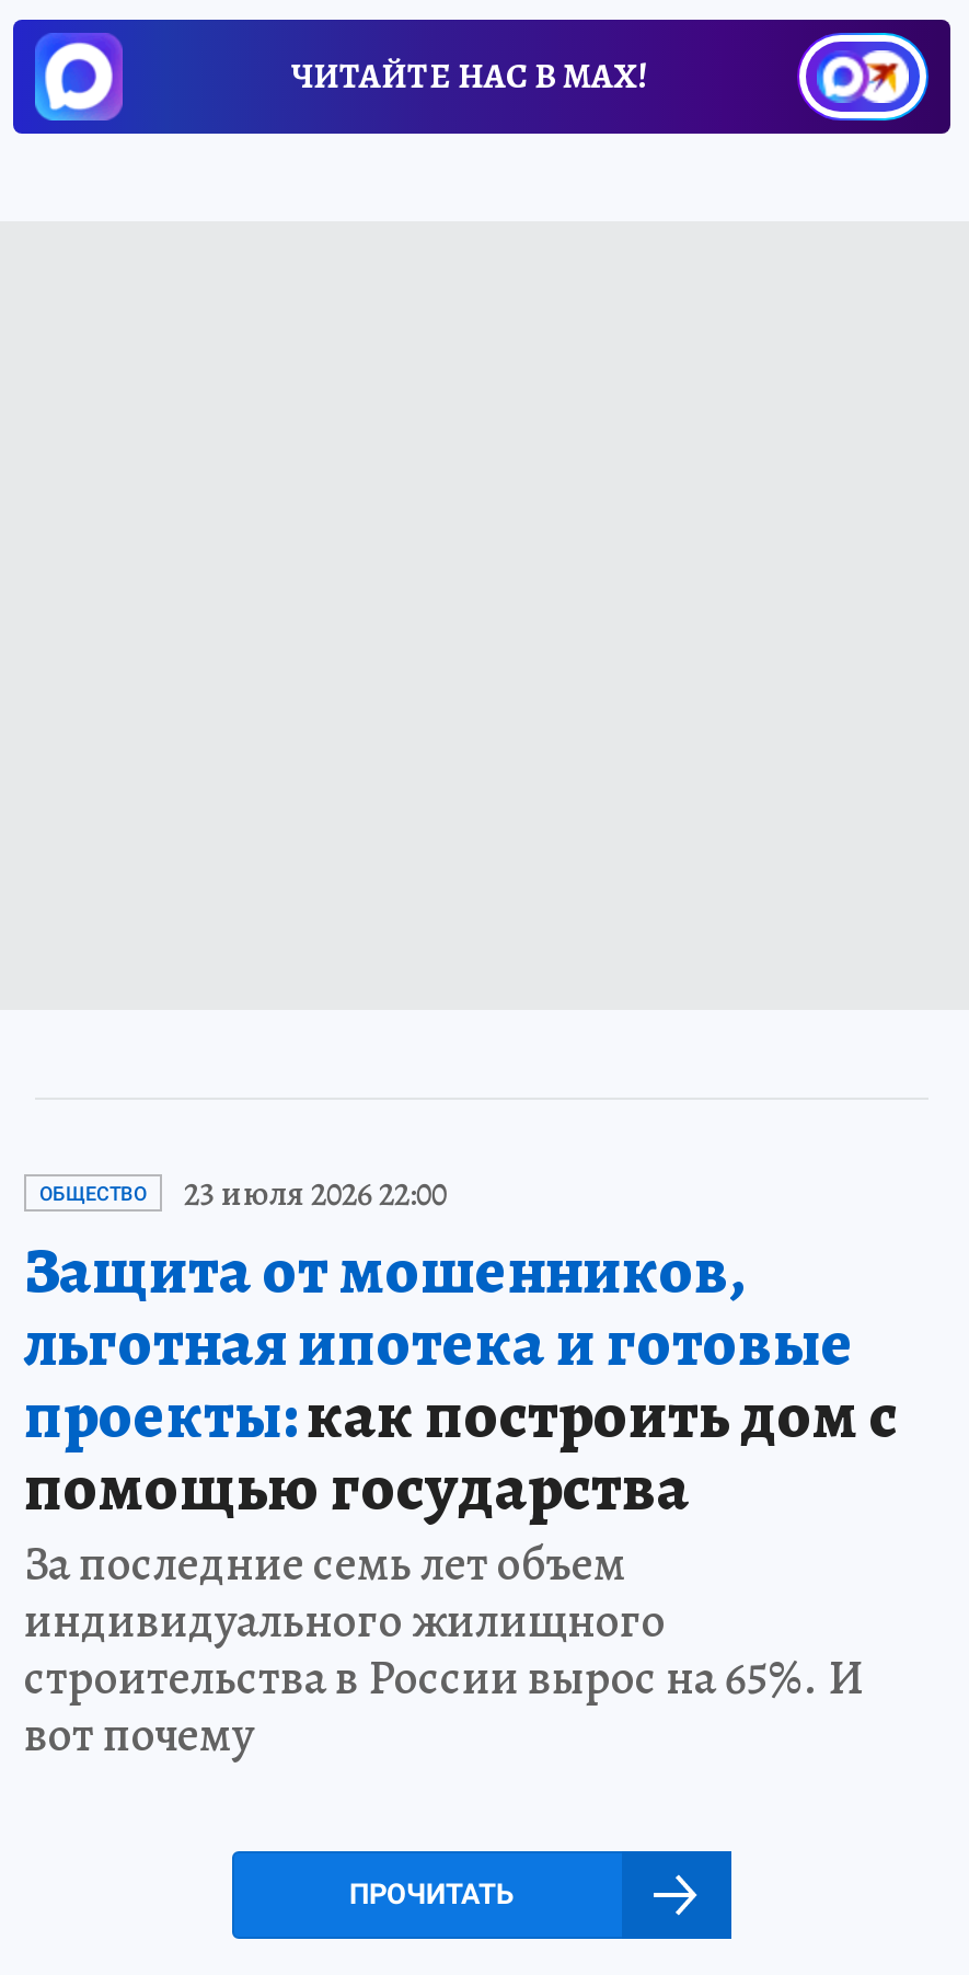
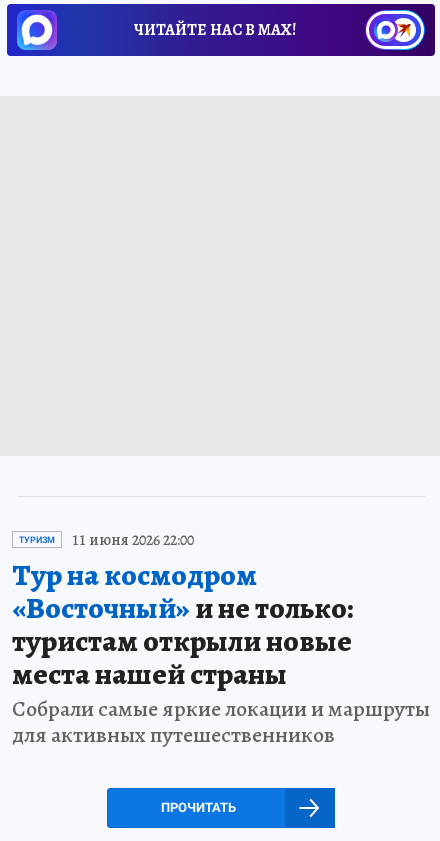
[24,1169,898,1767] ОБЩЕСТВО | 23 июля 2026 22:00 | Защита от мошенников, | льготная ипотека и готовые | проекты:как построить дом с | помощью государства | За последние семь лет объем | индивидуального жилищного | строительства в России вырос на 65%. И | вот почему -> [12,529,430,750] ТУРИЗМ | 11 июня 2026 22:00 | Тур на космодром | «Восточный»и не только: | туристам открыли новые | места нашей страны | Собрали самые яркие локации и маршруты | для активных путешественников

